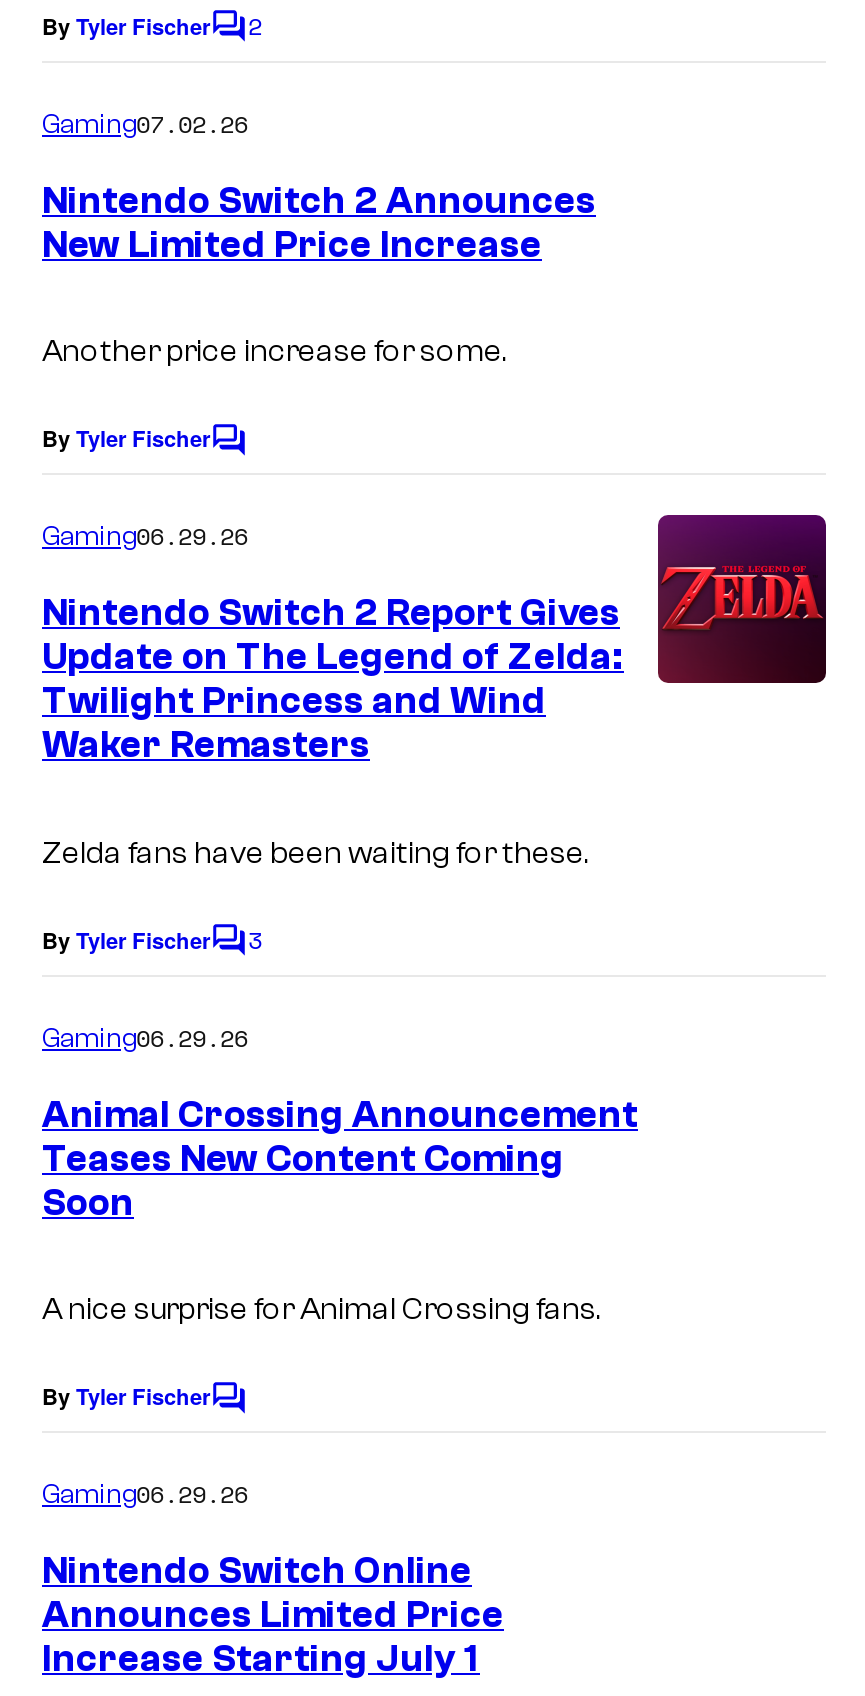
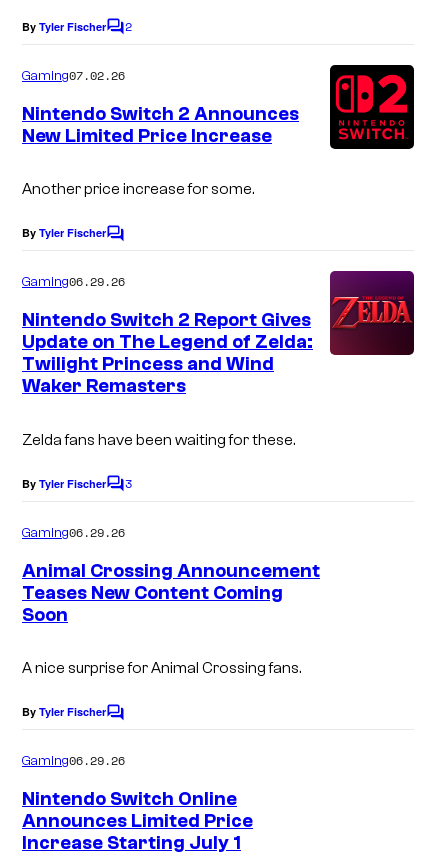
none -> [329,64,415,150] [image]

